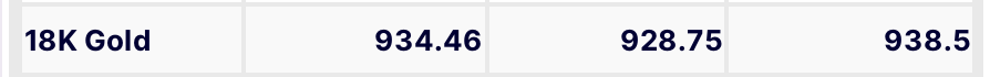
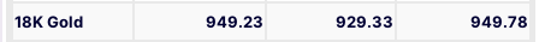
[374,23,483,58] 934.46 -> [206,12,263,32] 949.23
[620,23,722,58] 928.75 -> [336,12,393,32] 929.33
[884,23,970,58] 938.5 -> [470,12,528,32] 949.78

